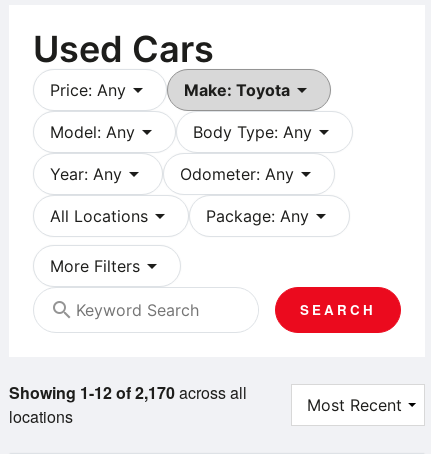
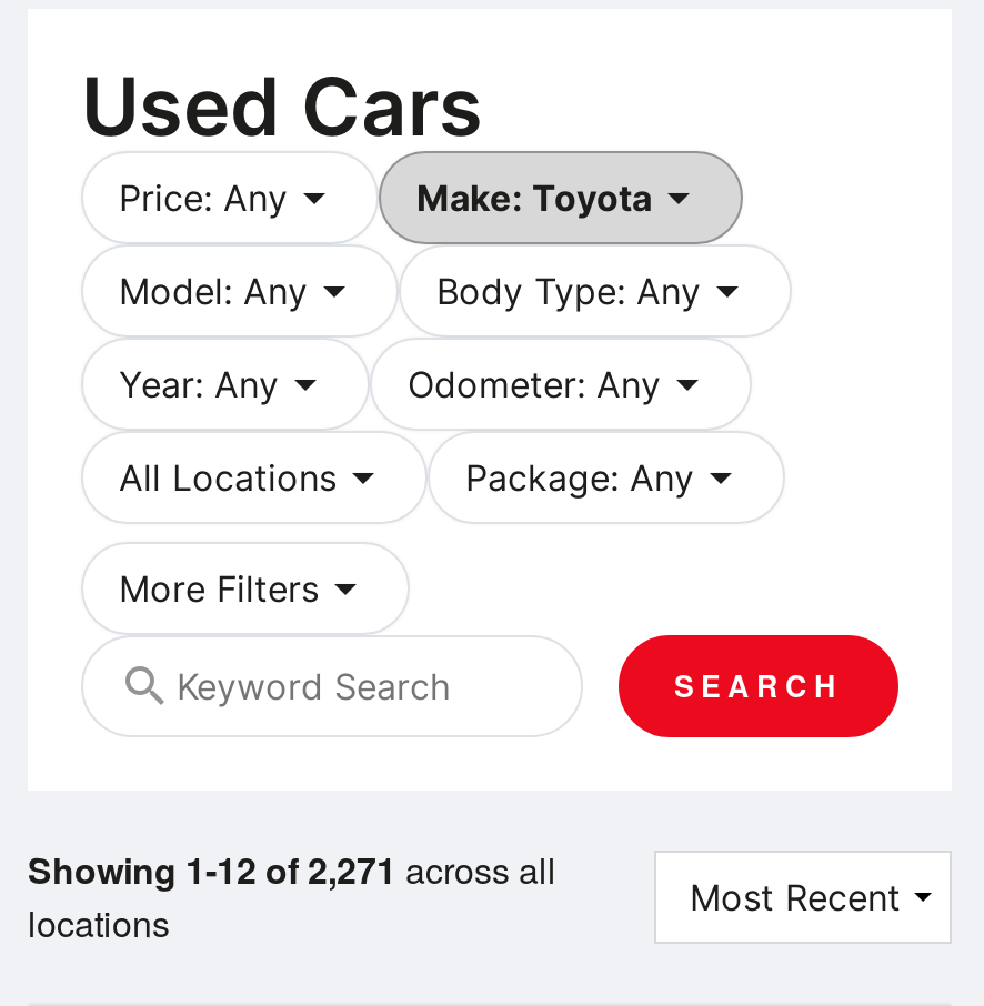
[9,381,247,404] Showing 1-12 of 2,170 across all -> [28,843,556,894] Showing 1-12 of 2,271 across all

